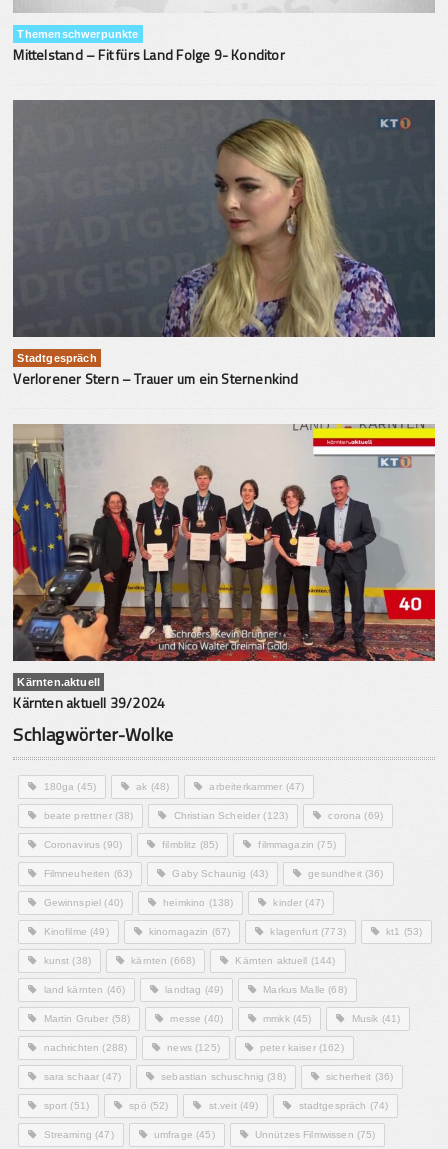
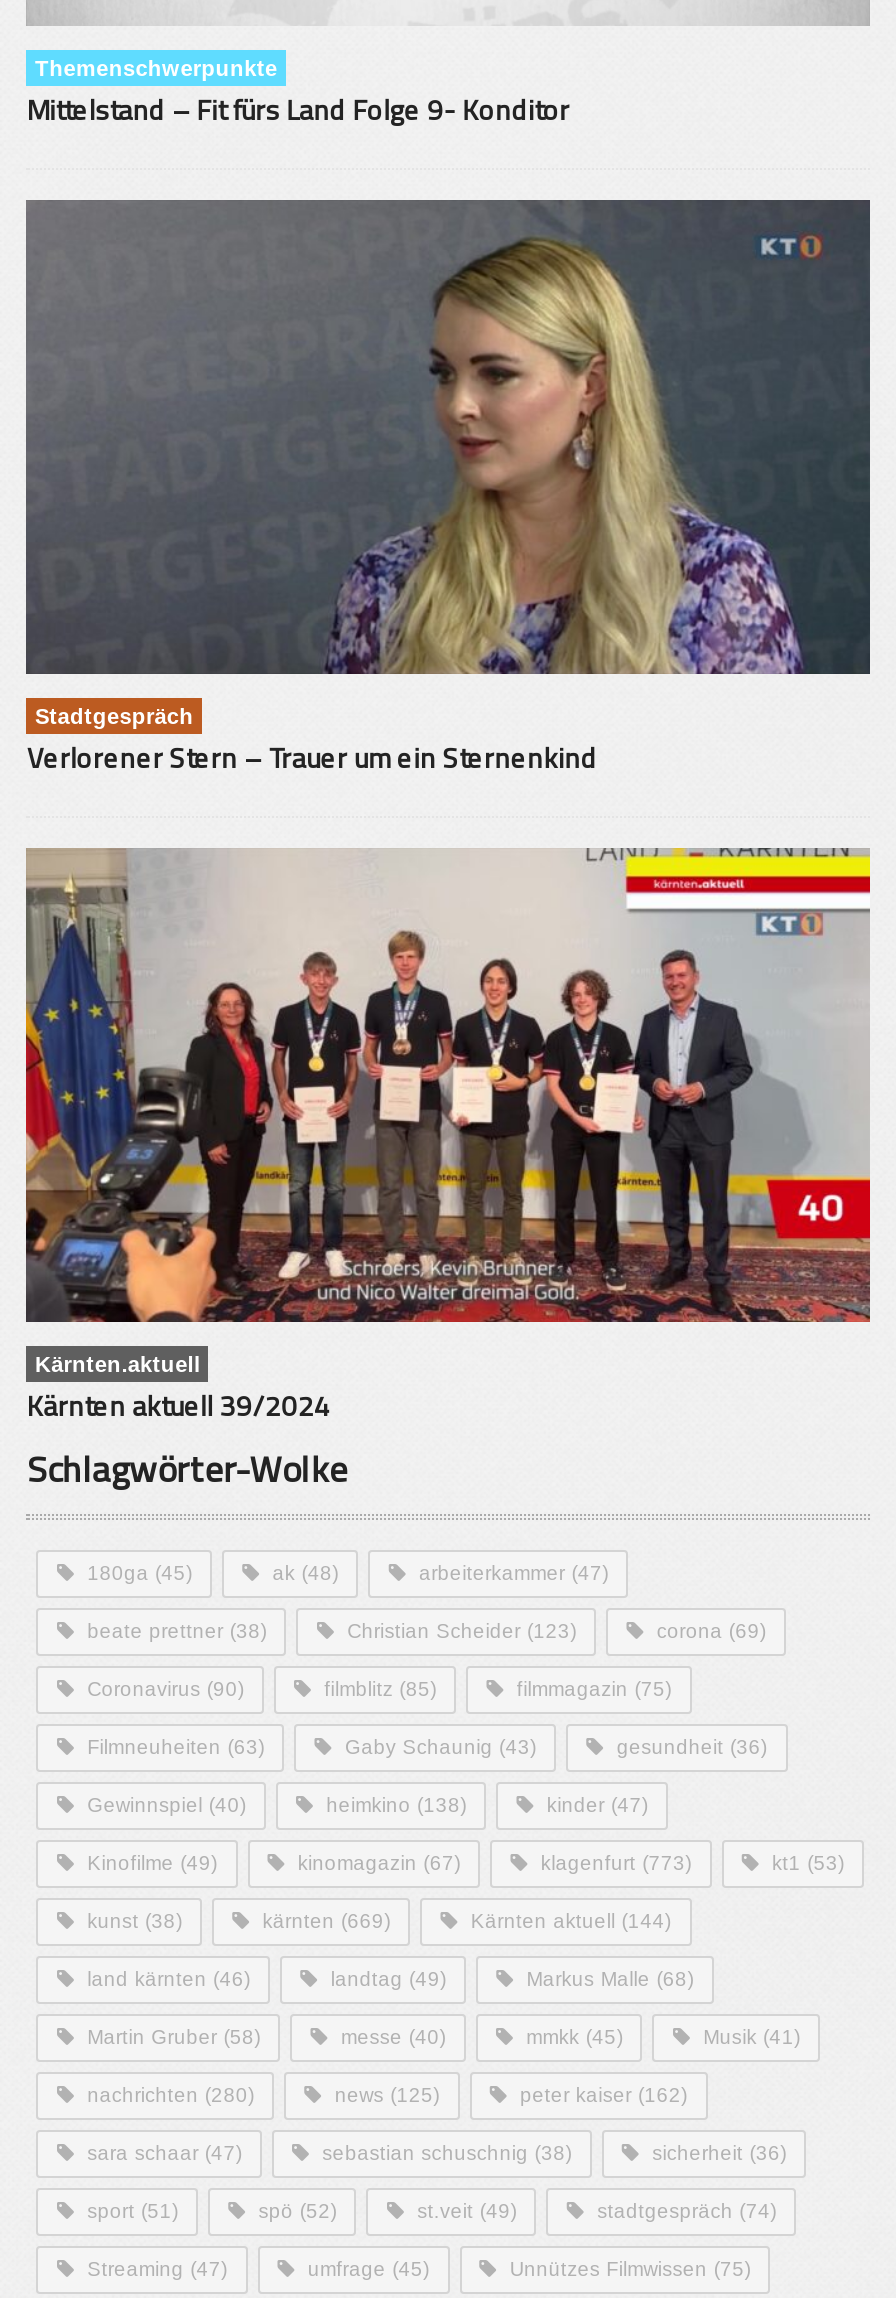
[131,955,195,966] kärnten (668) -> [262,1910,390,1932] kärnten (669)
[44,1042,127,1053] nachrichten (288) -> [87,2084,254,2106] nachrichten (280)

